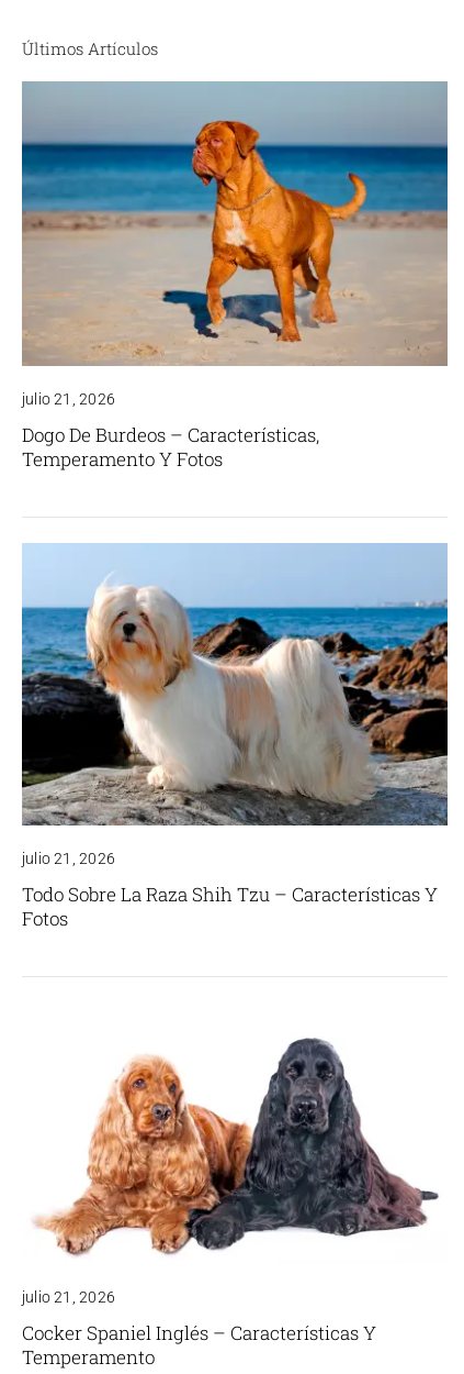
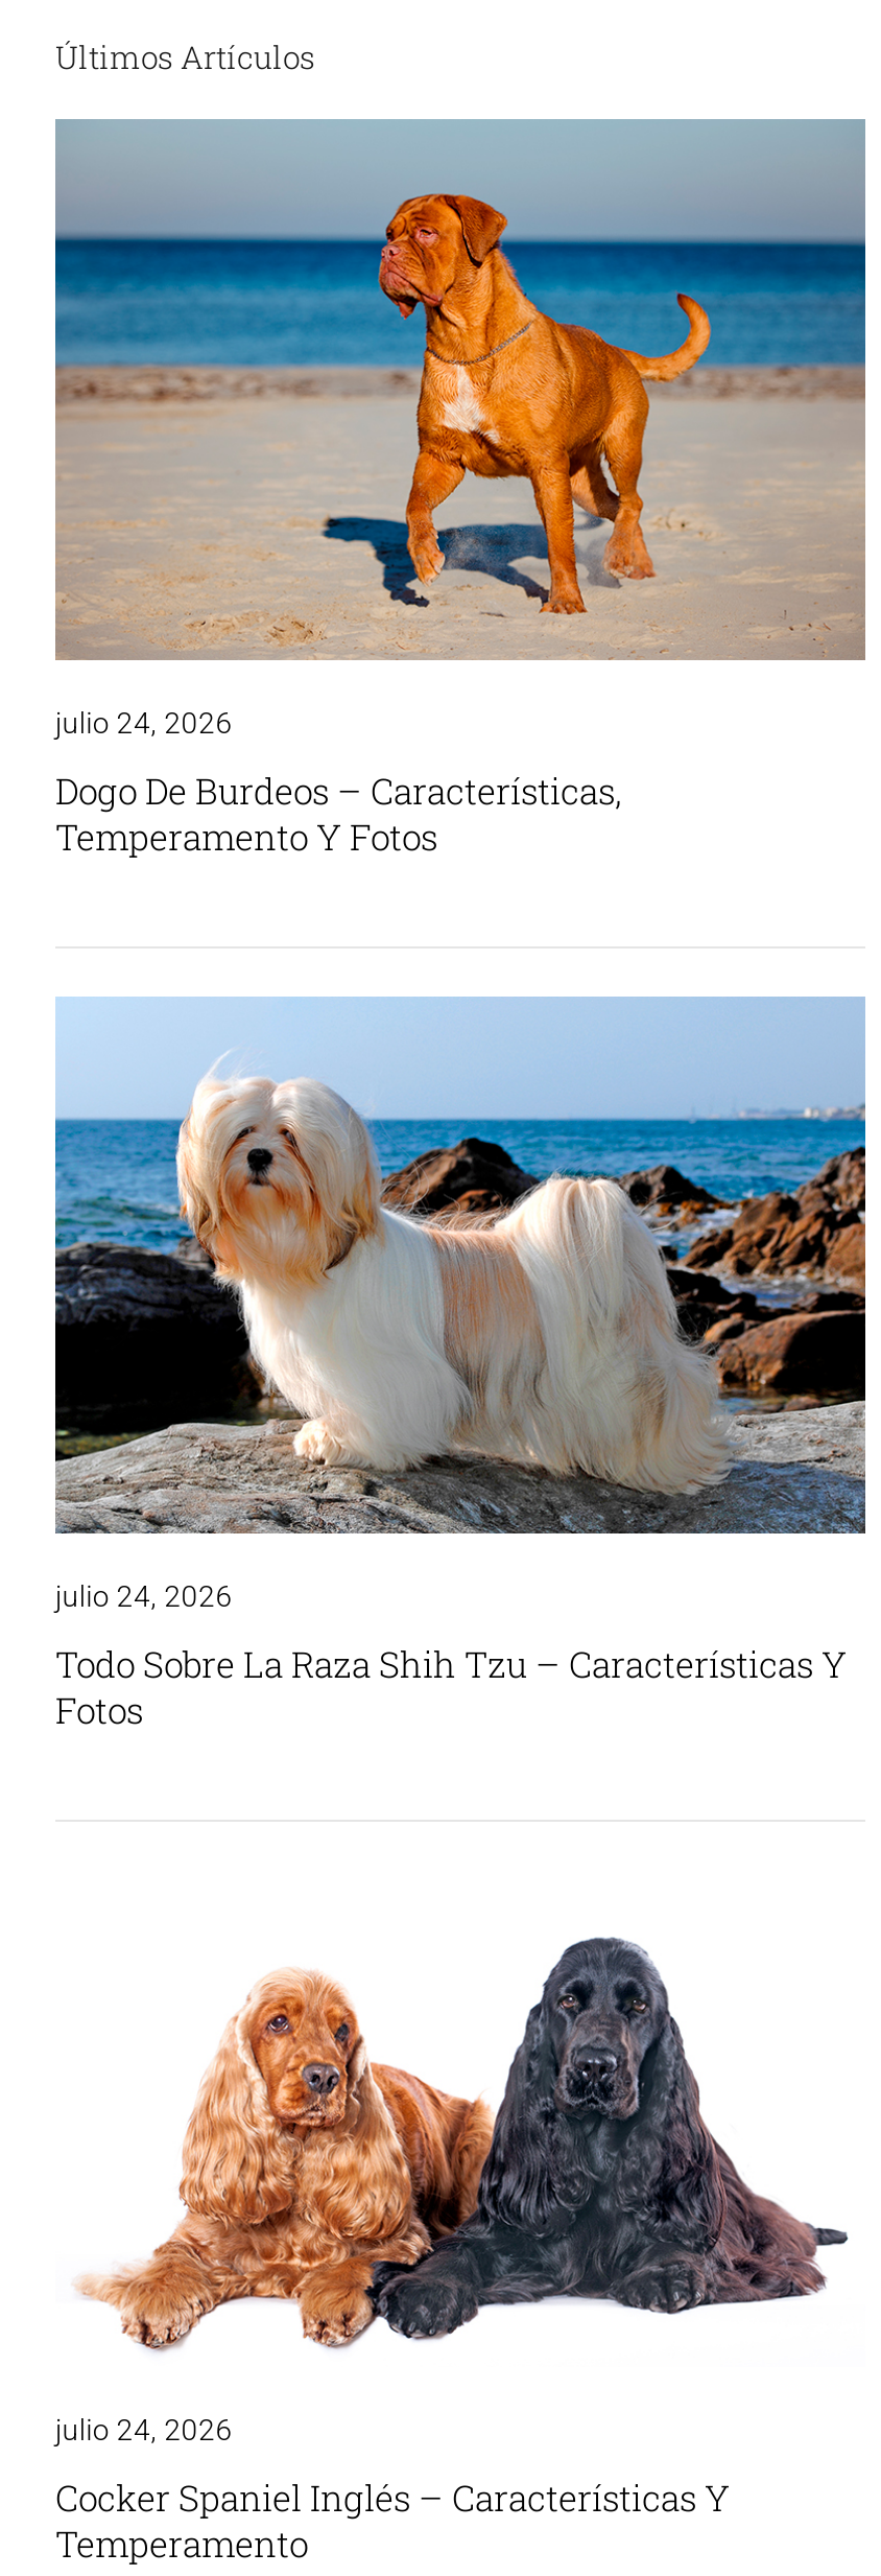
[22,390,115,408] julio 21, 2026 -> [55,706,233,739] julio 24, 2026
[22,850,115,867] julio 21, 2026 -> [55,1579,233,1613] julio 24, 2026
[22,1288,115,1305] julio 21, 2026 -> [55,2412,233,2446] julio 24, 2026

